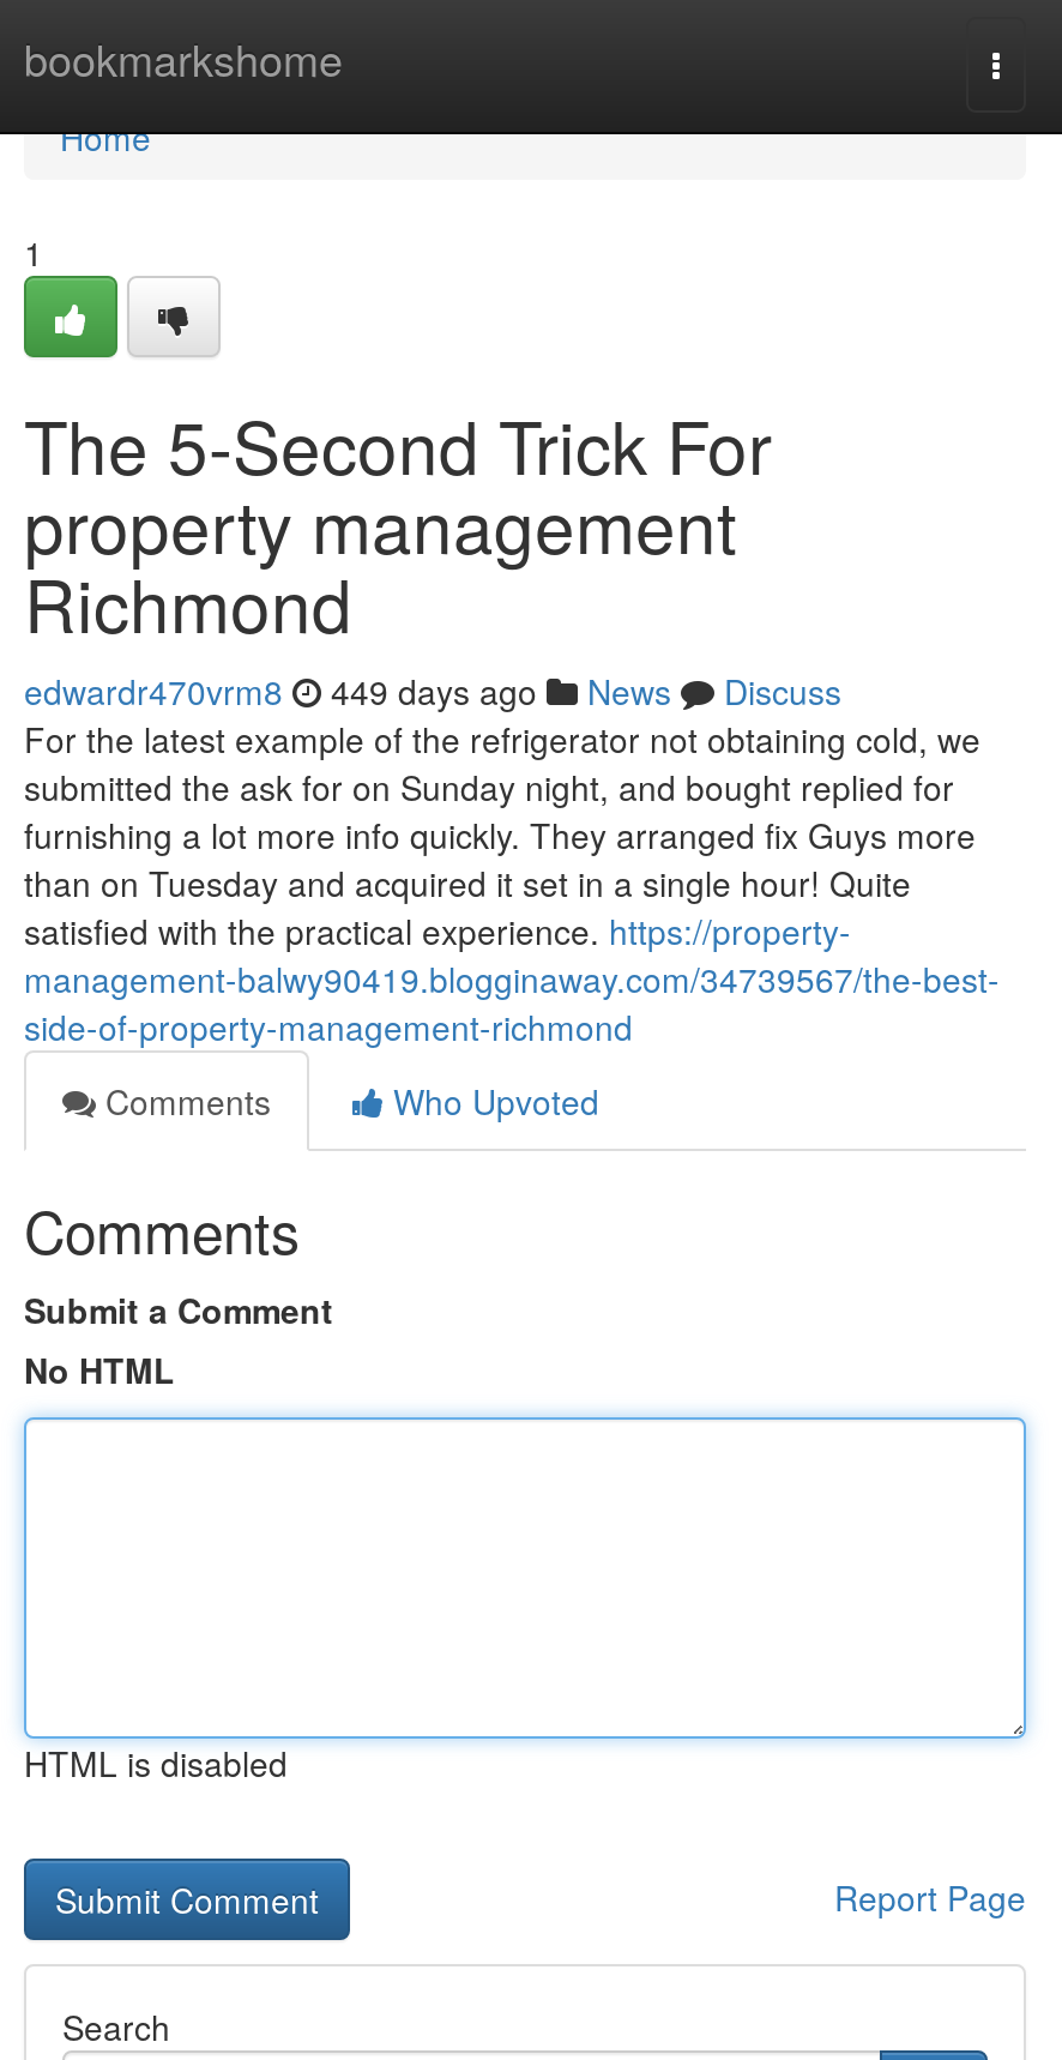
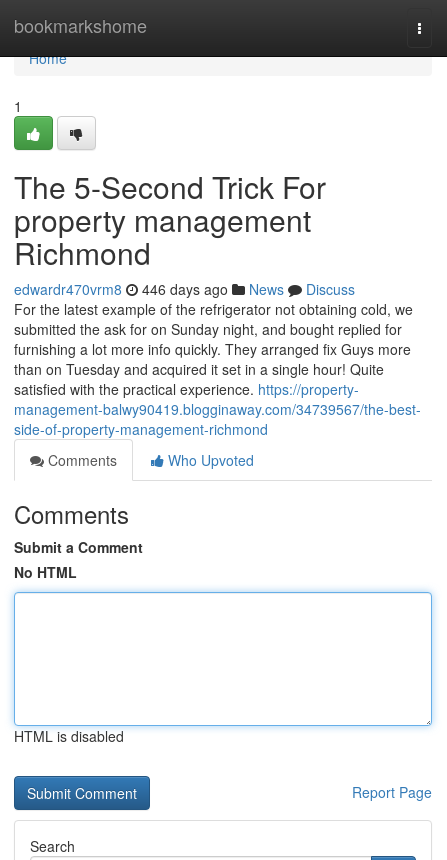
[24,667,841,715] edwardr470vrm8 449 days ago News Discuss -> [14,279,355,299] edwardr470vrm8 446 days ago News Discuss

